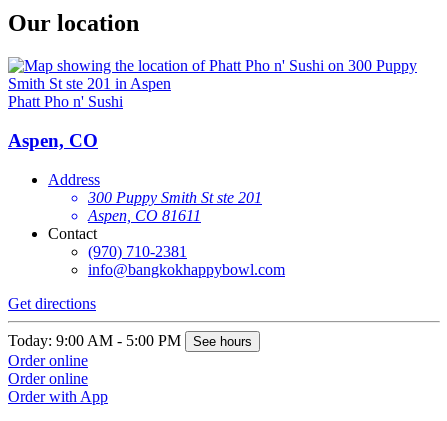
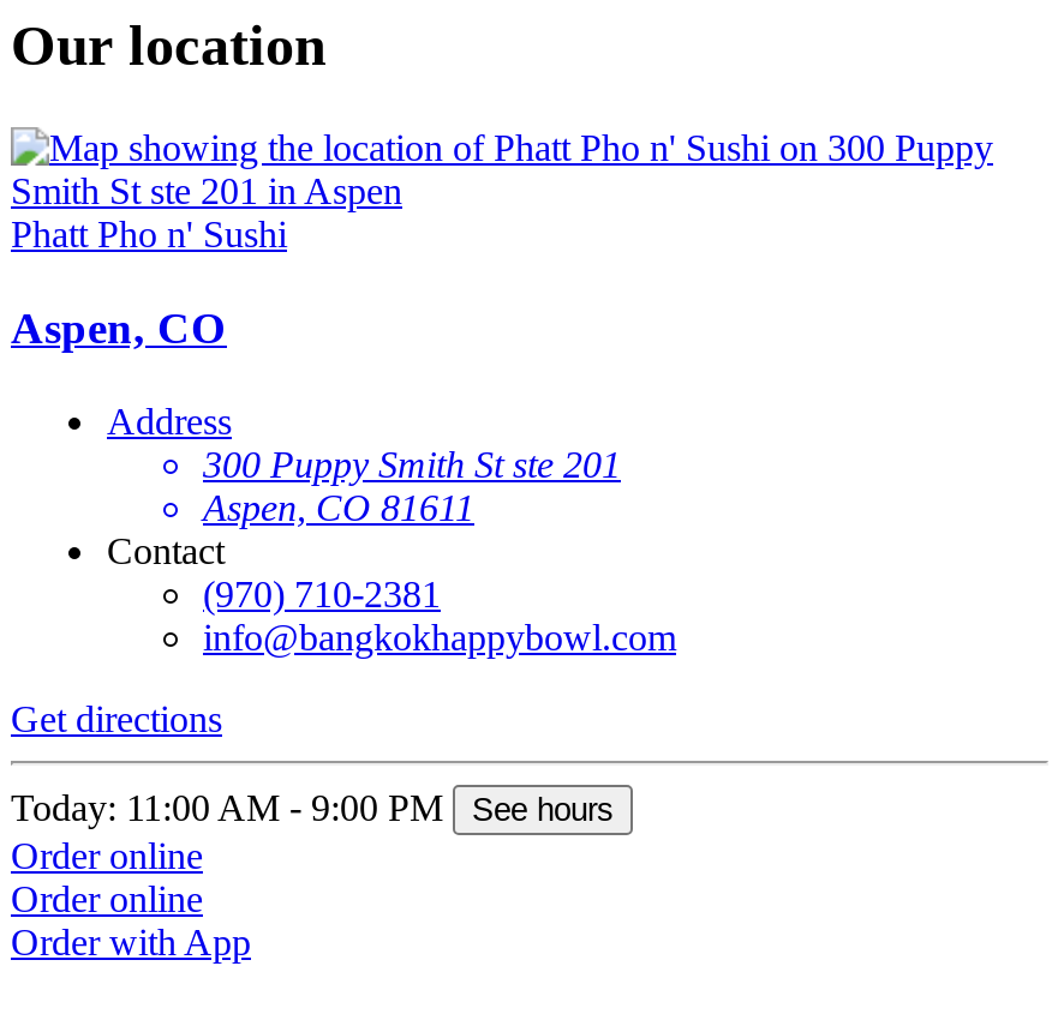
[8,332,252,349] Today: 9:00 AM - 5:00 PM See hours -> [11,787,614,828] Today: 11:00 AM - 9:00 PM See hours

